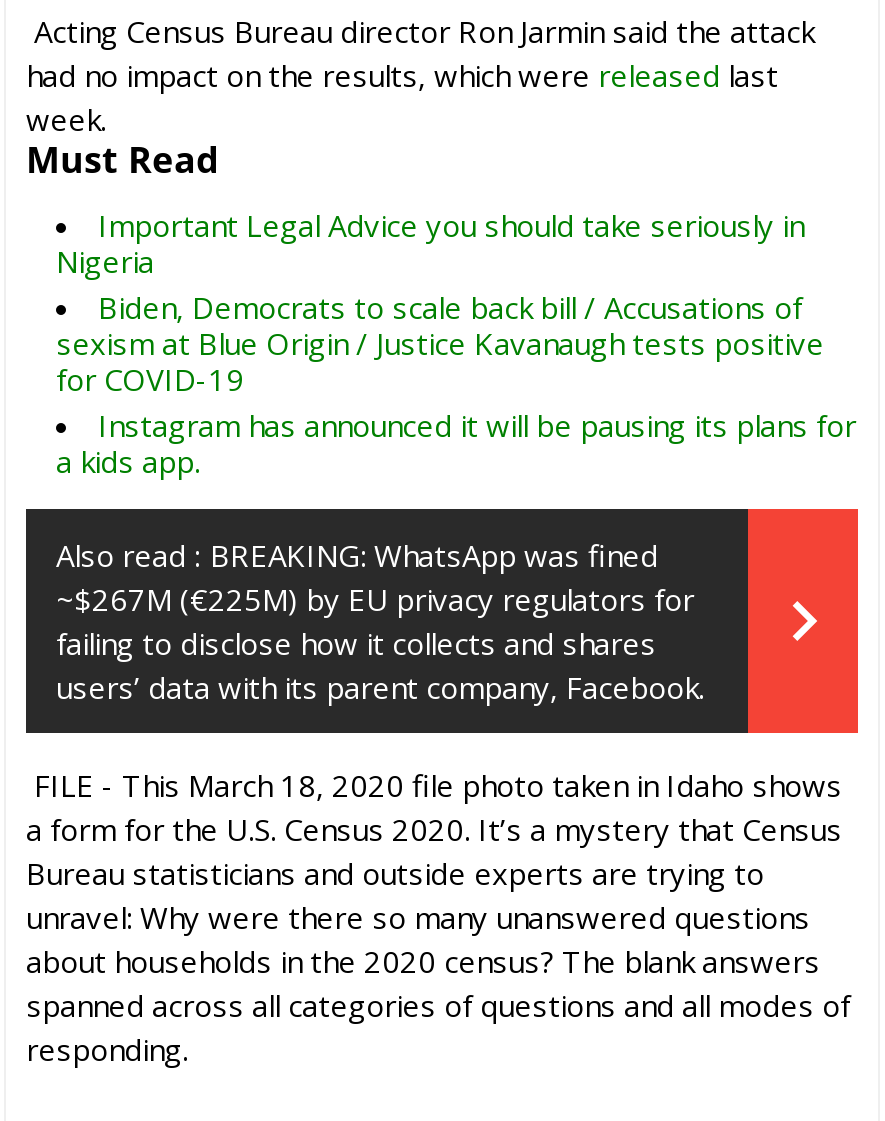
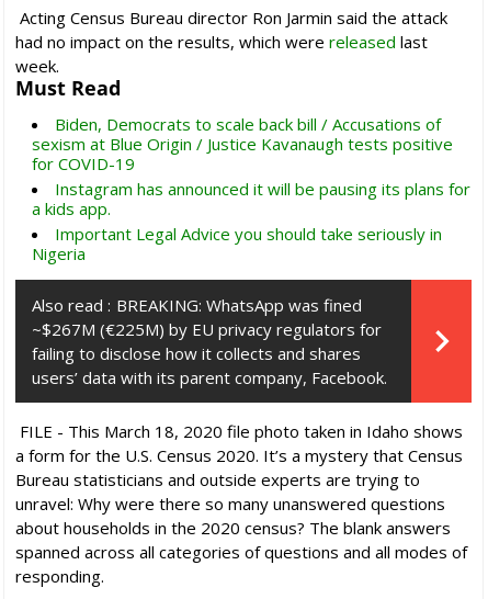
moved [56,205,804,281] -> [32,222,442,264]: Important Legal Advice you should take seriously in | Nigeria
moved [56,287,856,481] -> [32,113,470,219]: Biden, Democrats to scale back bill / Accusations of | sexism at Blue Origin / Justice Kavanaugh tests positive | for COVID-19 | Instagram has announced it will be pausing its plans for | a kids app.

